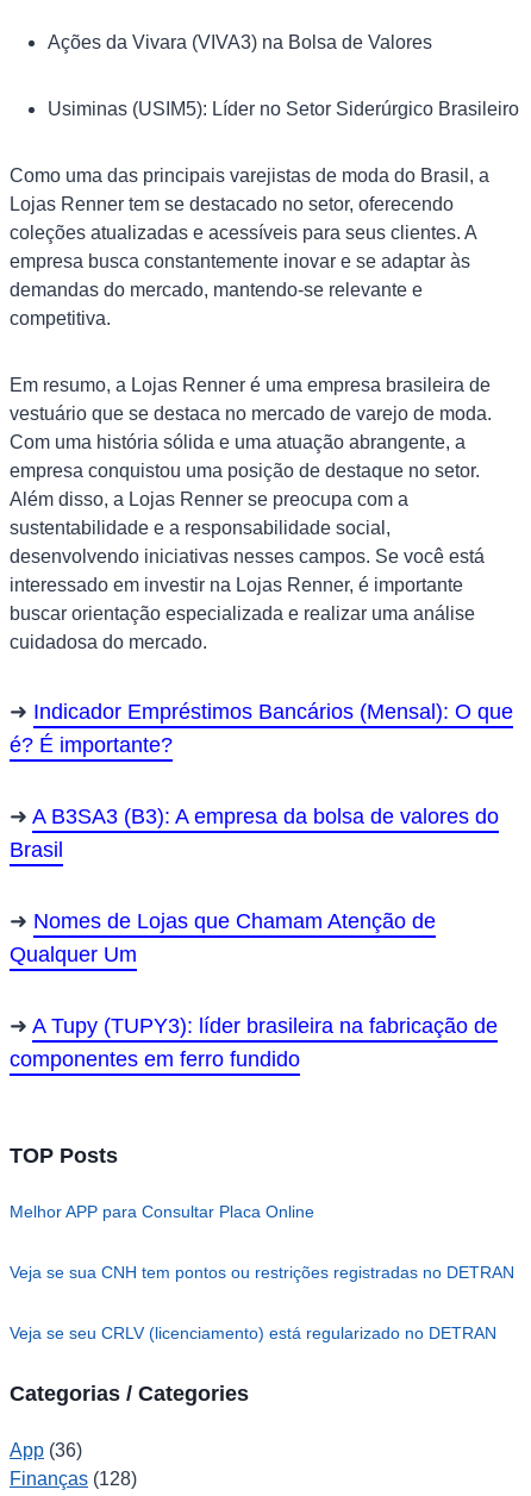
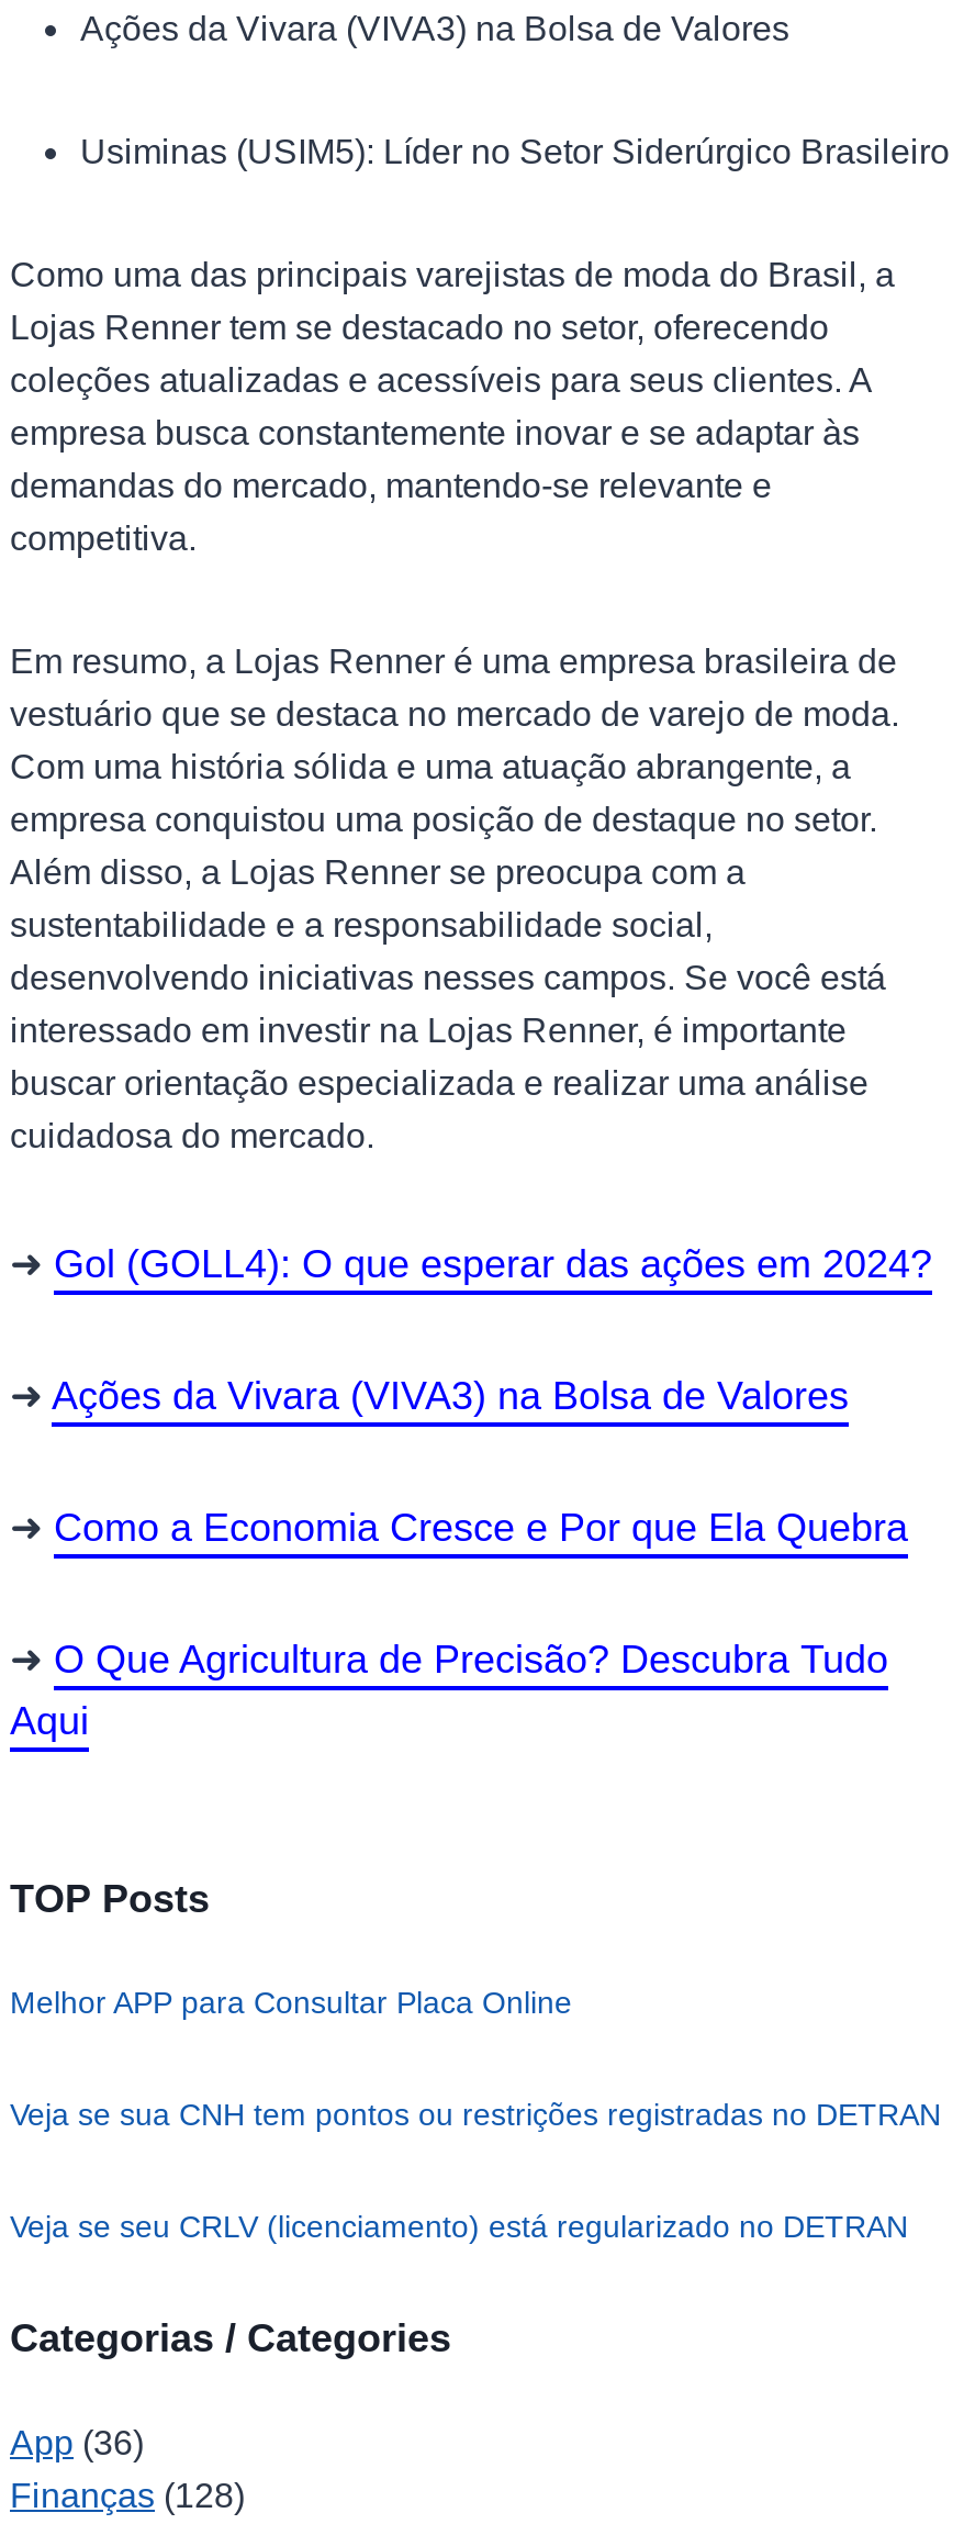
[10,700,513,757] Indicador Empréstimos Bancários (Mensal): O que | é? É importante? -> [54,1242,932,1286] Gol (GOLL4): O que esperar das ações em 2024?
[10,805,499,862] A B3SA3 (B3): A empresa da bolsa de valores do | Brasil -> [52,1374,849,1418] Ações da Vivara (VIVA3) na Bolsa de Valores
[10,909,436,966] Nomes de Lojas que Chamam Atenção de | Qualquer Um -> [54,1506,908,1550] Como a Economia Cresce e Por que Ela Quebra
[10,1014,498,1071] A Tupy (TUPY3): líder brasileira na fabricação de | componentes em ferro fundido -> [10,1638,888,1743] O Que Agricultura de Precisão? Descubra Tudo | Aqui

